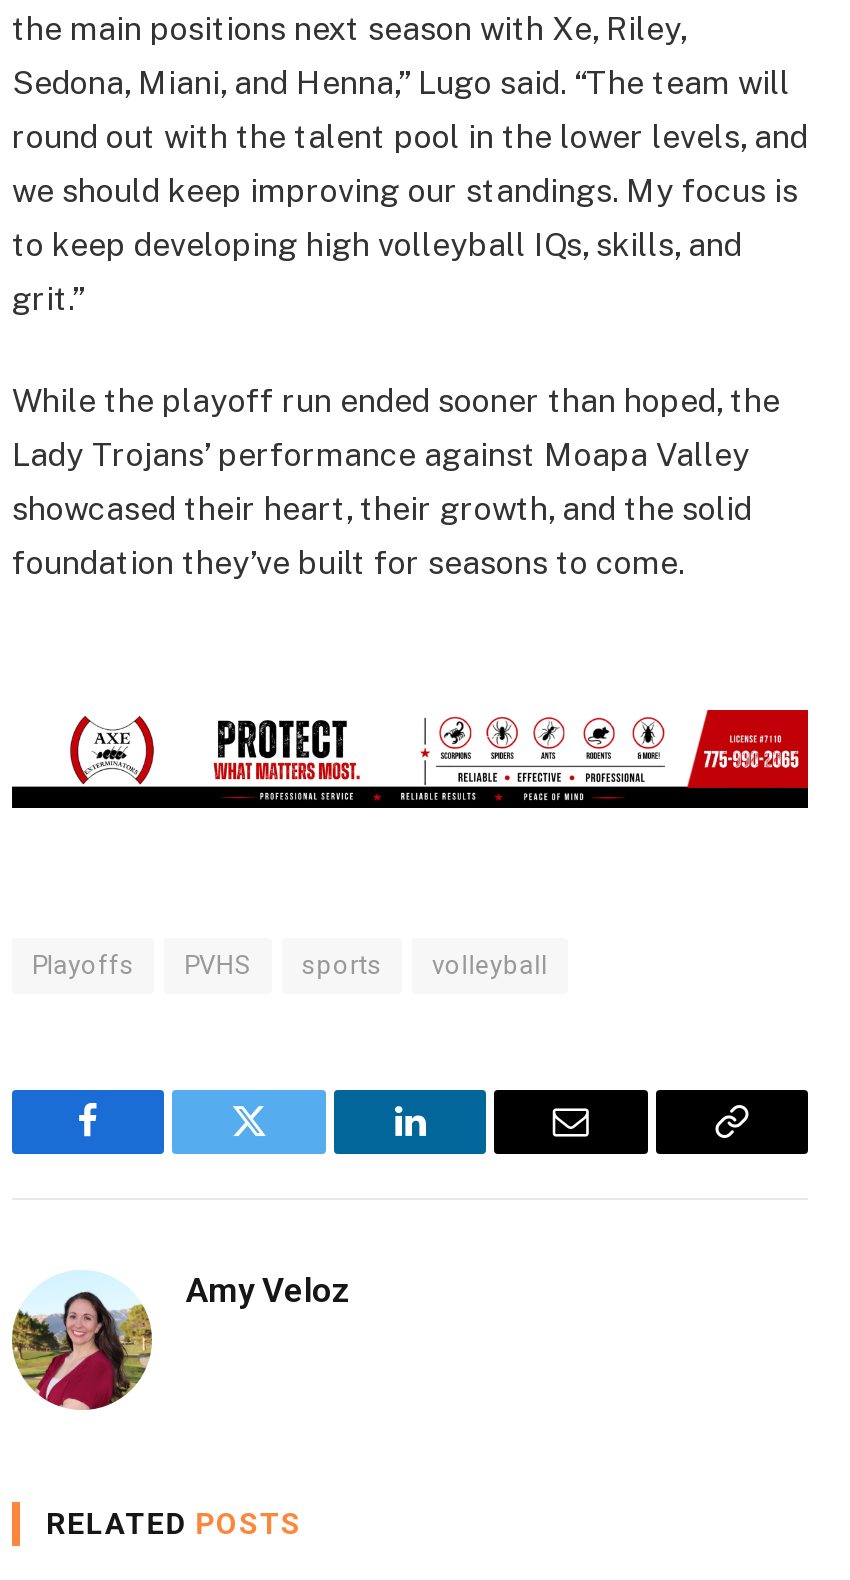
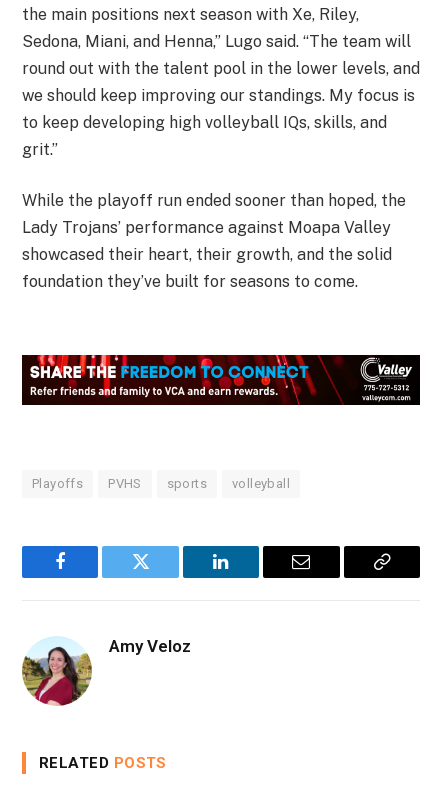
[10,708,810,808] [image] -> [21,354,421,405] [image]

